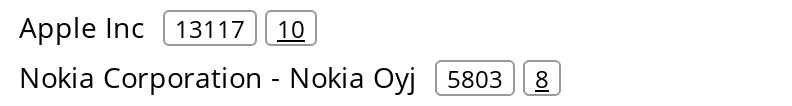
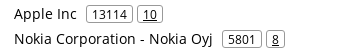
[19,9,305,47] Apple Inc 13117 10 -> [14,4,157,23] Apple Inc 13114 10
[19,59,549,97] Nokia Corporation - Nokia Oyj 5803 8 -> [14,29,279,48] Nokia Corporation - Nokia Oyj 5801 8

